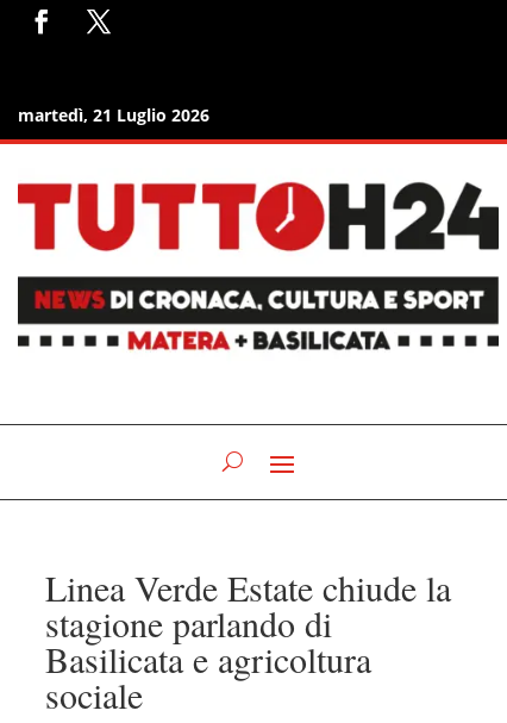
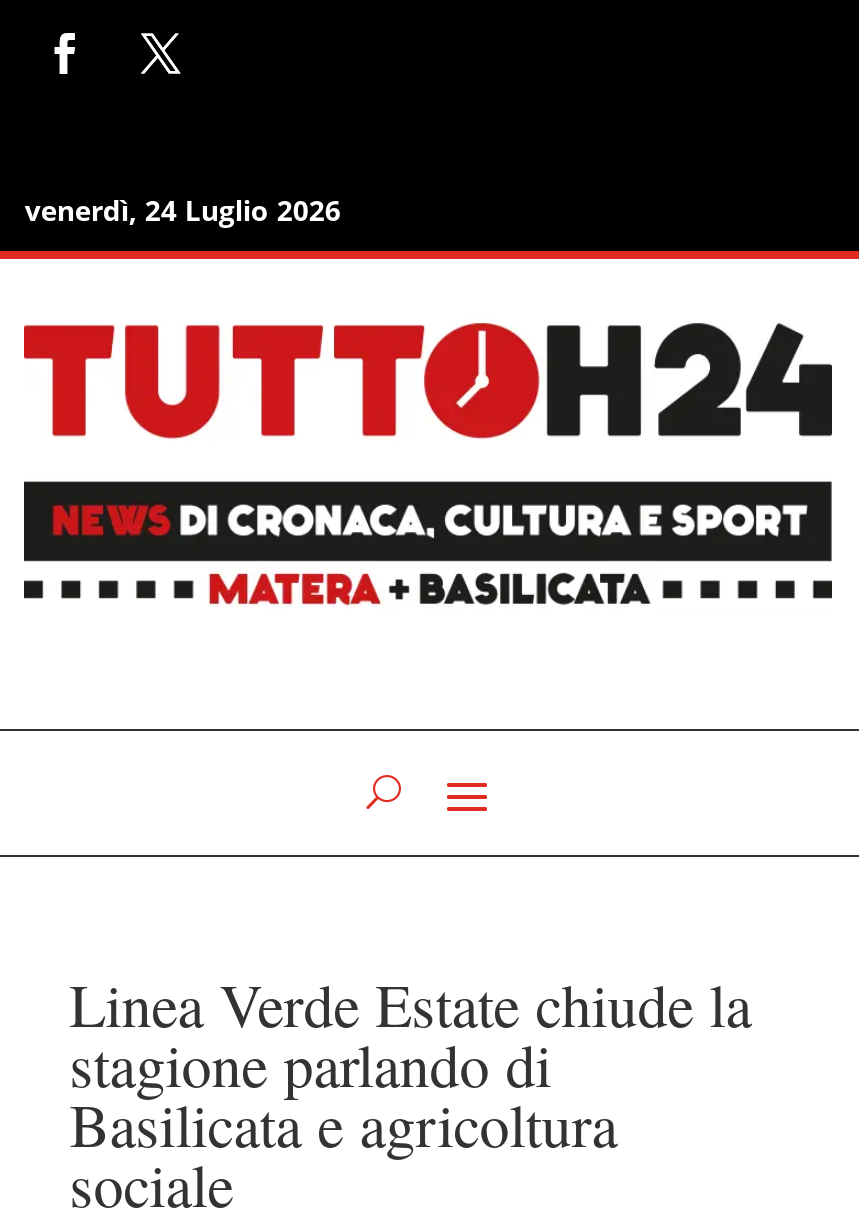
[18,104,210,126] martedì, 21 Luglio 2026 -> [25,191,341,229] venerdì, 24 Luglio 2026

